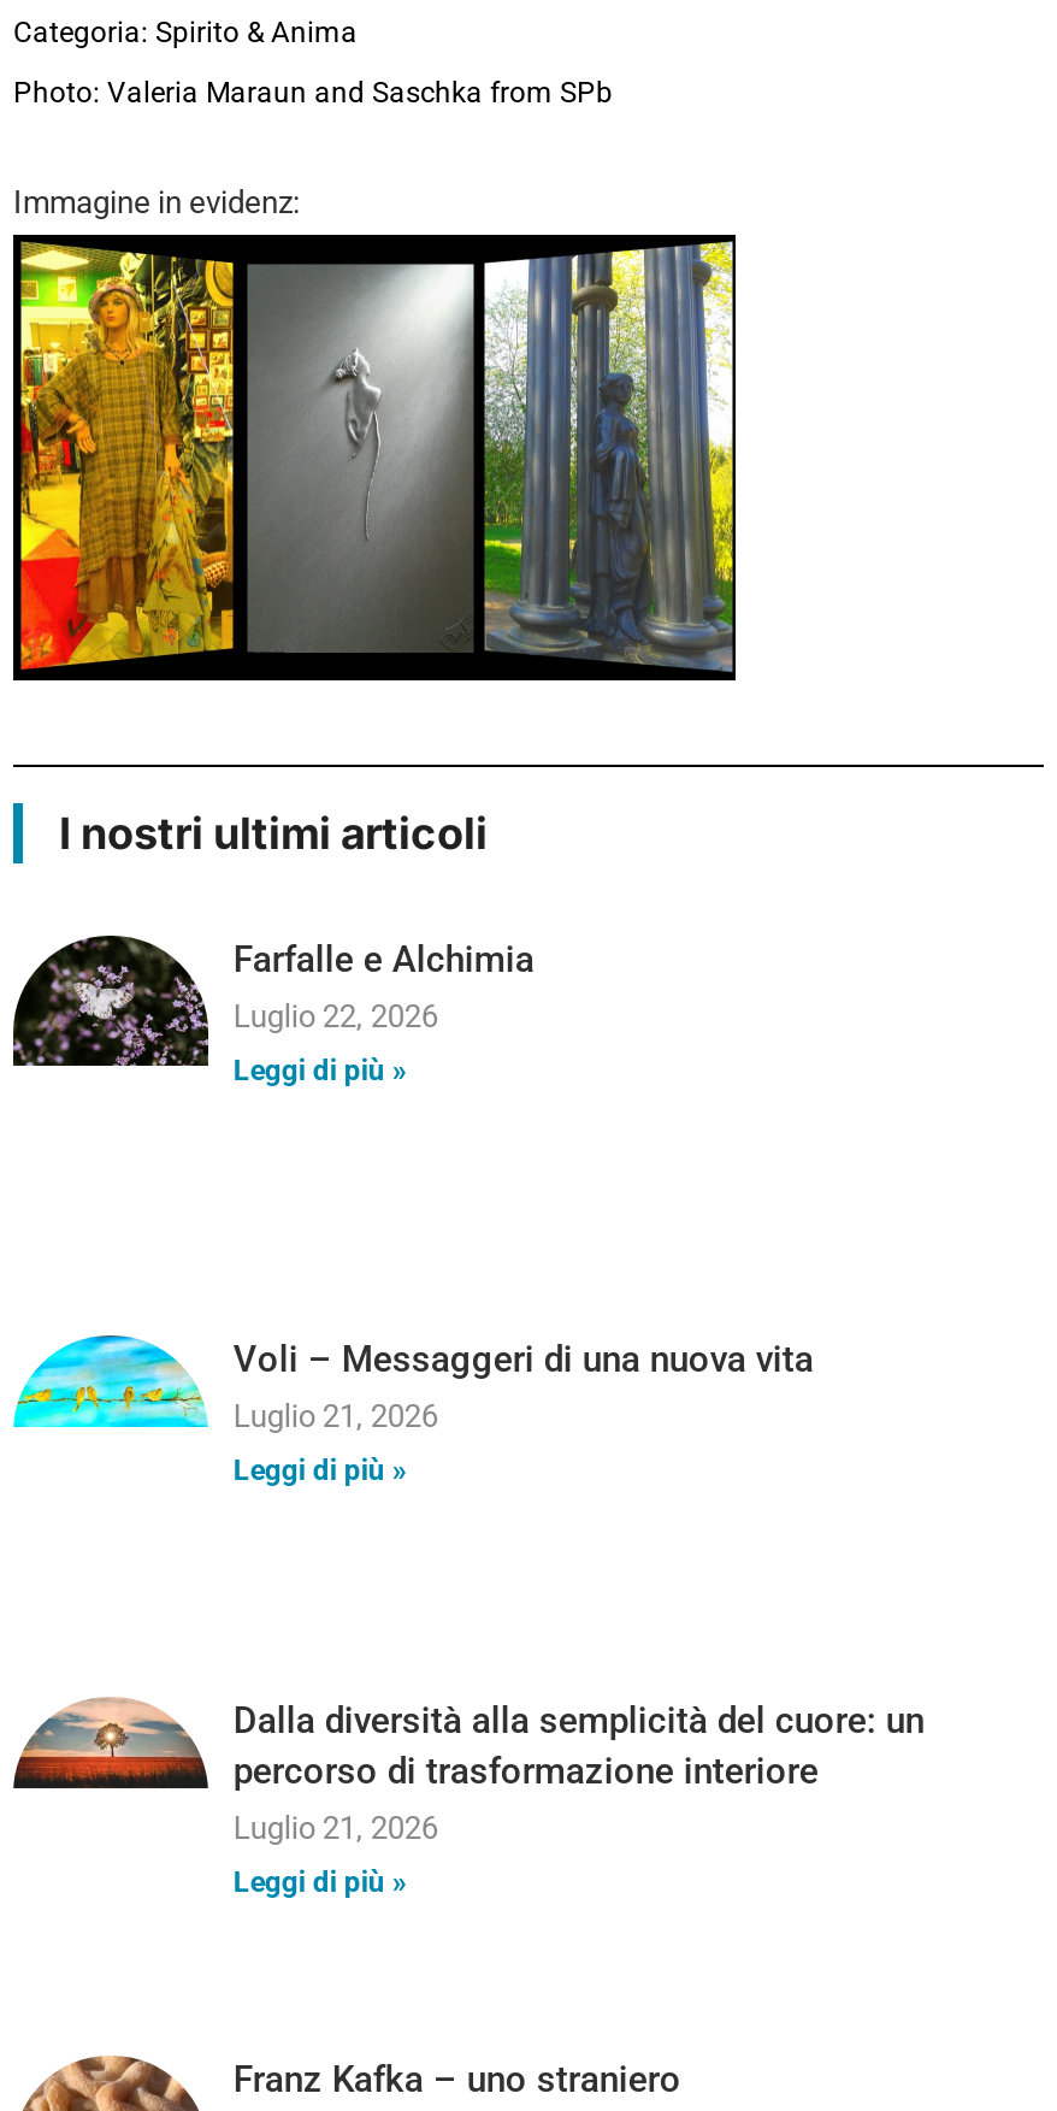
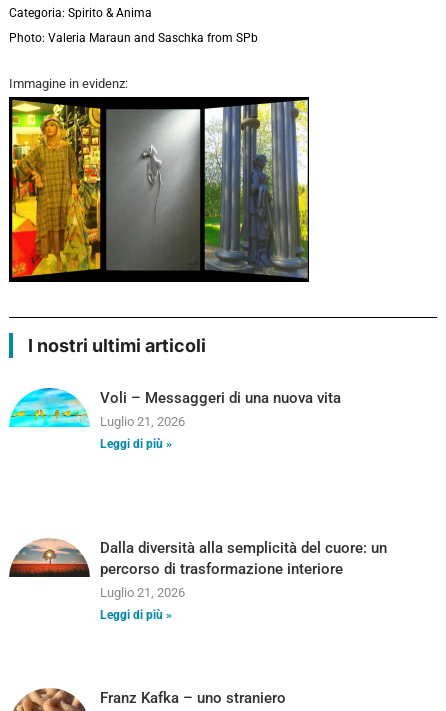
[11,934,534,1087] [image] | Farfalle e Alchimia | Luglio 22, 2026 | Leggi di più » -> none

